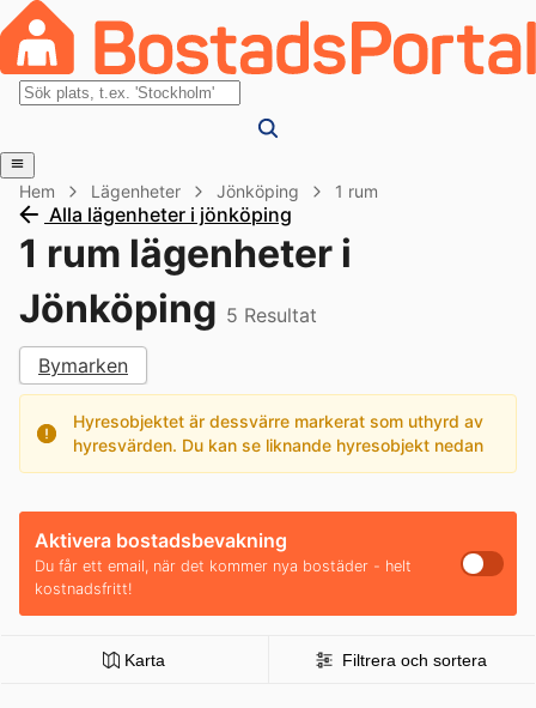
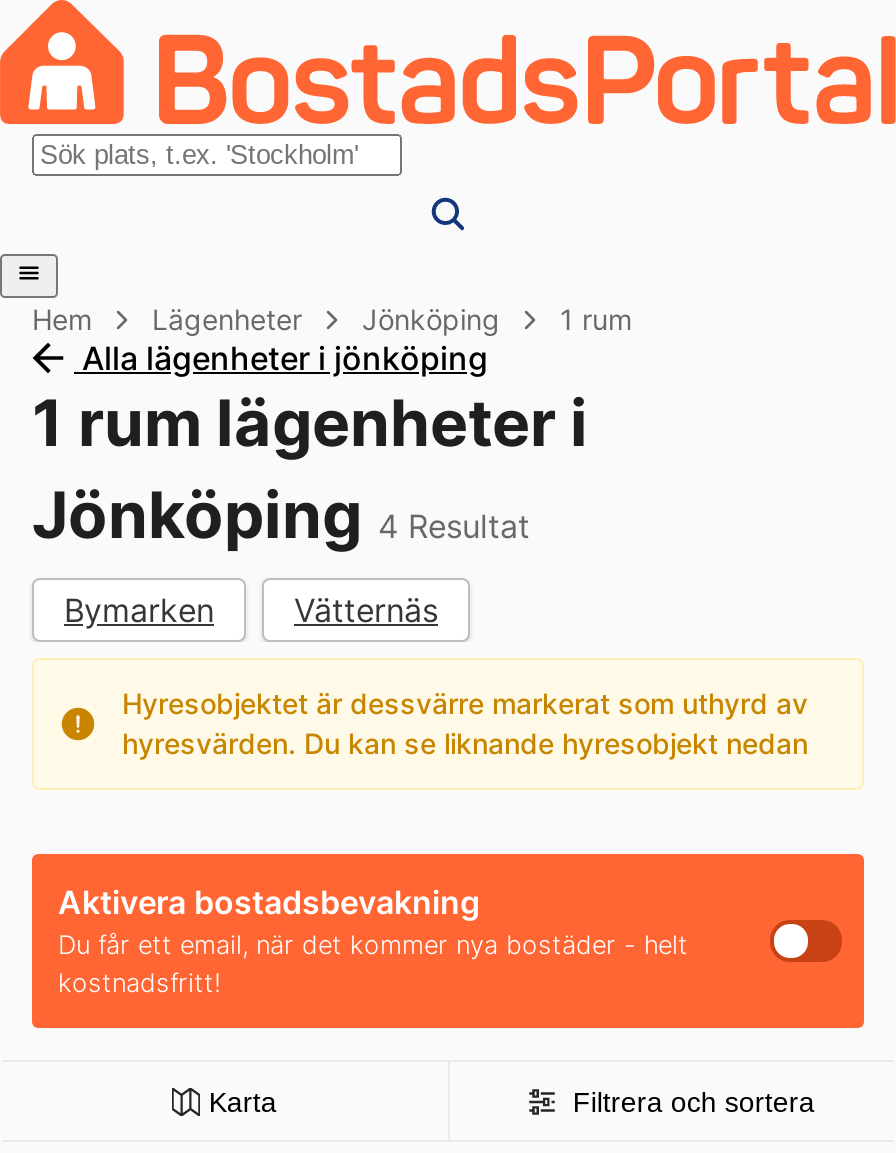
[19,285,317,332] Jönköping 5 Resultat -> [32,476,530,554] Jönköping 4 Resultat
none -> [294,590,438,630] Vätternäs

